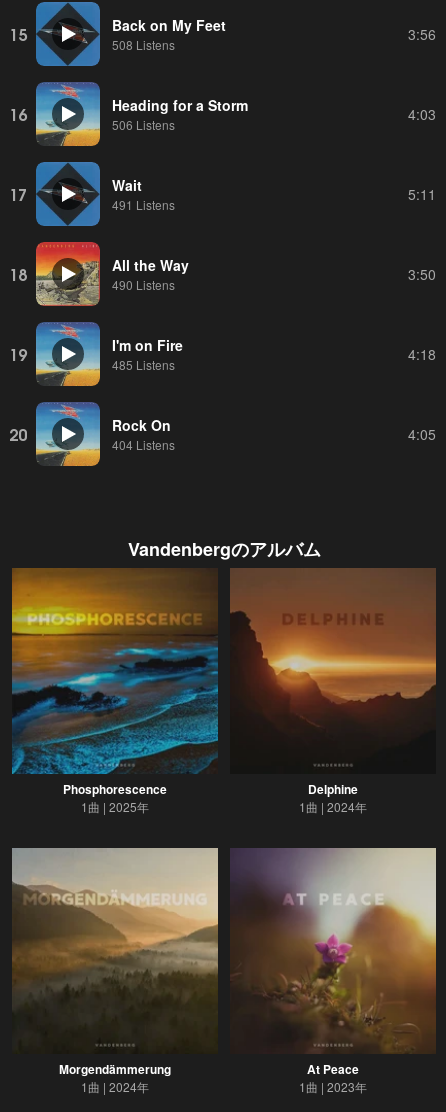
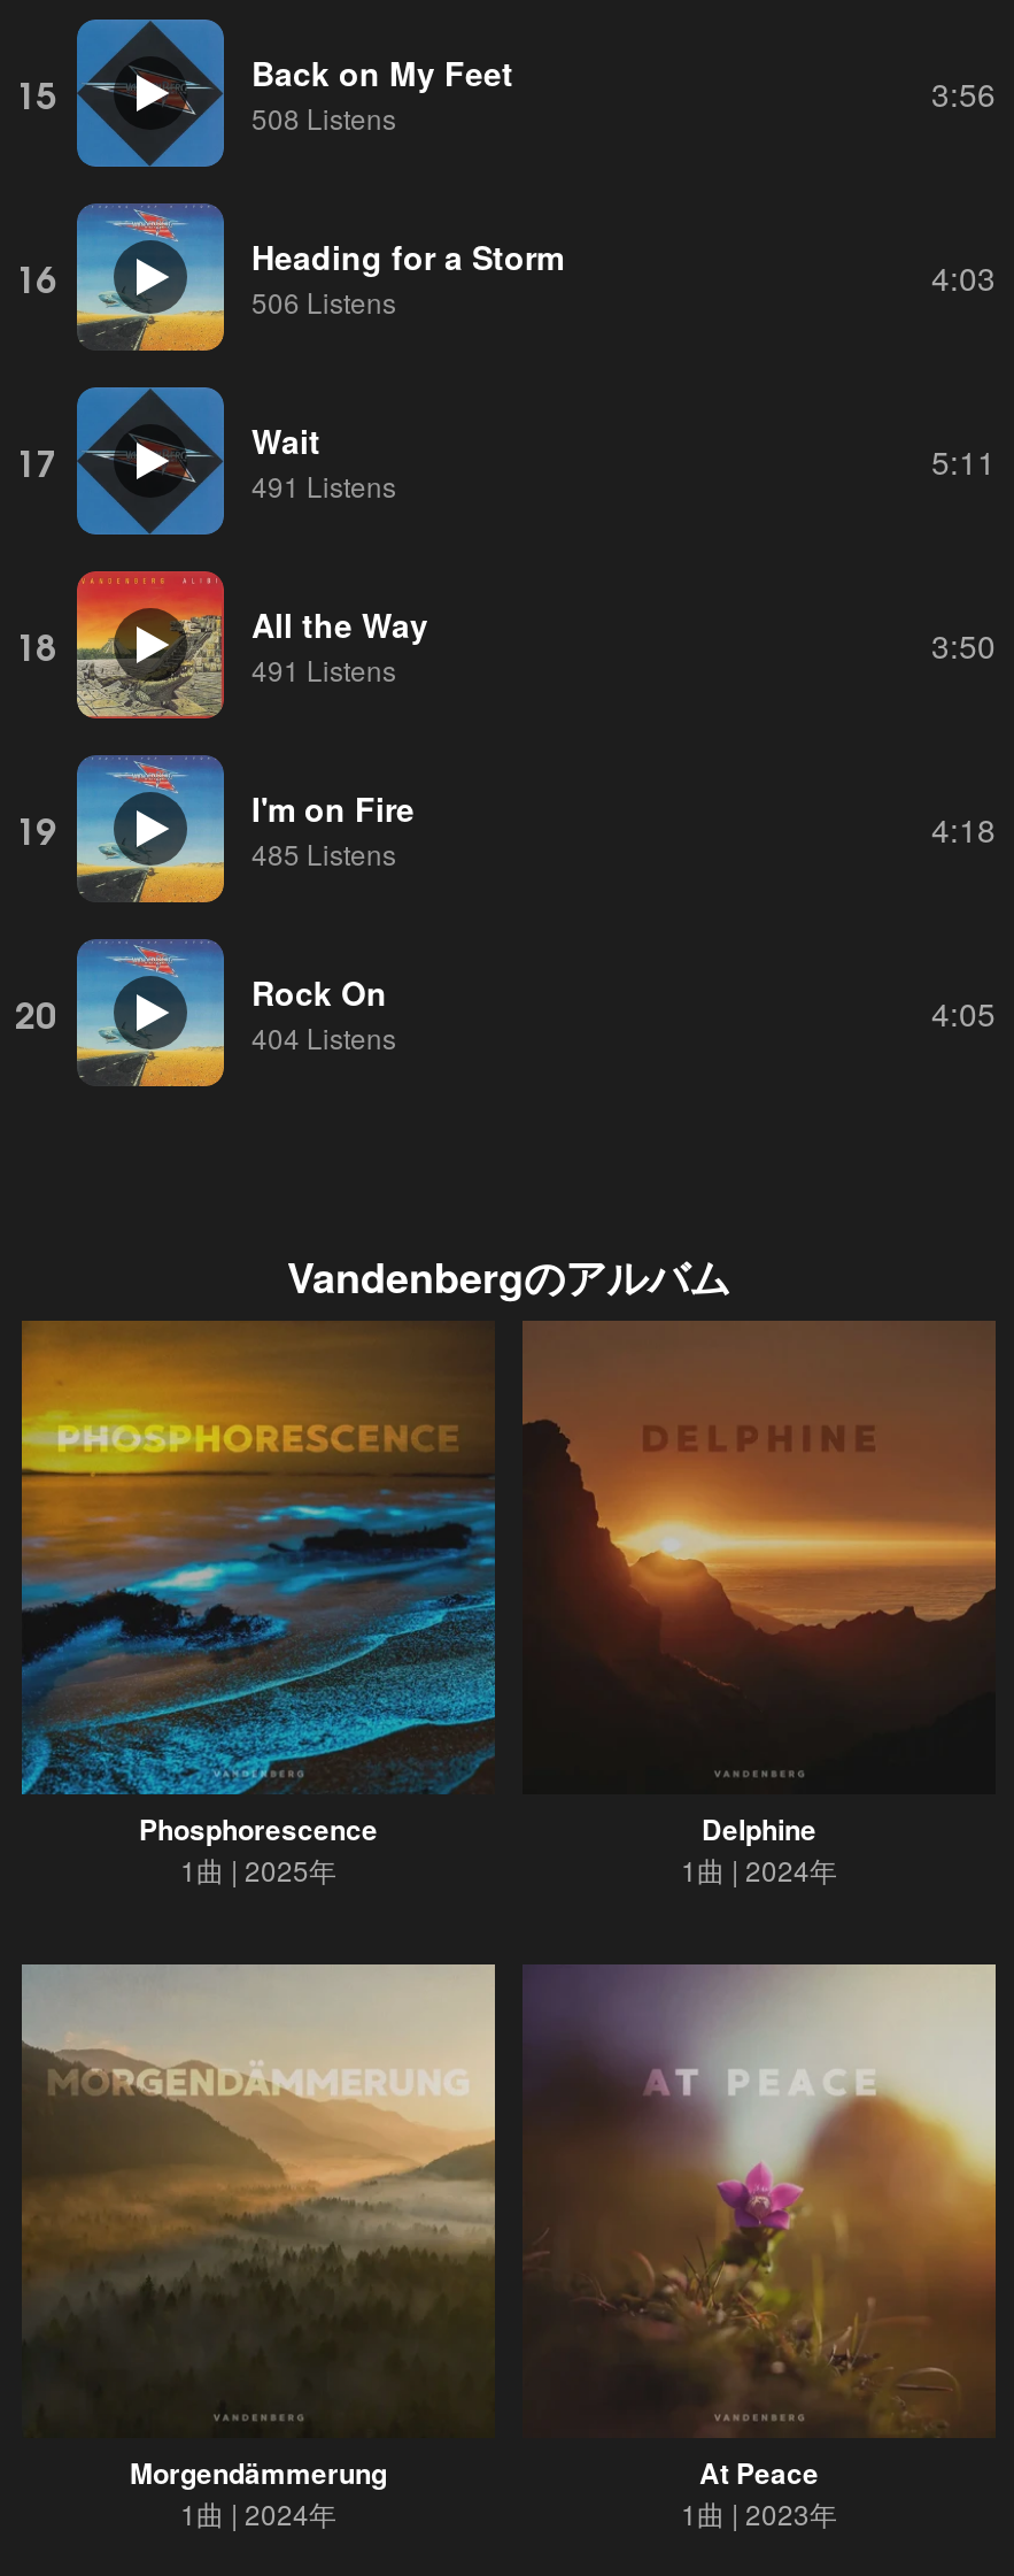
[112,275,175,292] 490 Listens -> [251,648,396,687] 491 Listens

